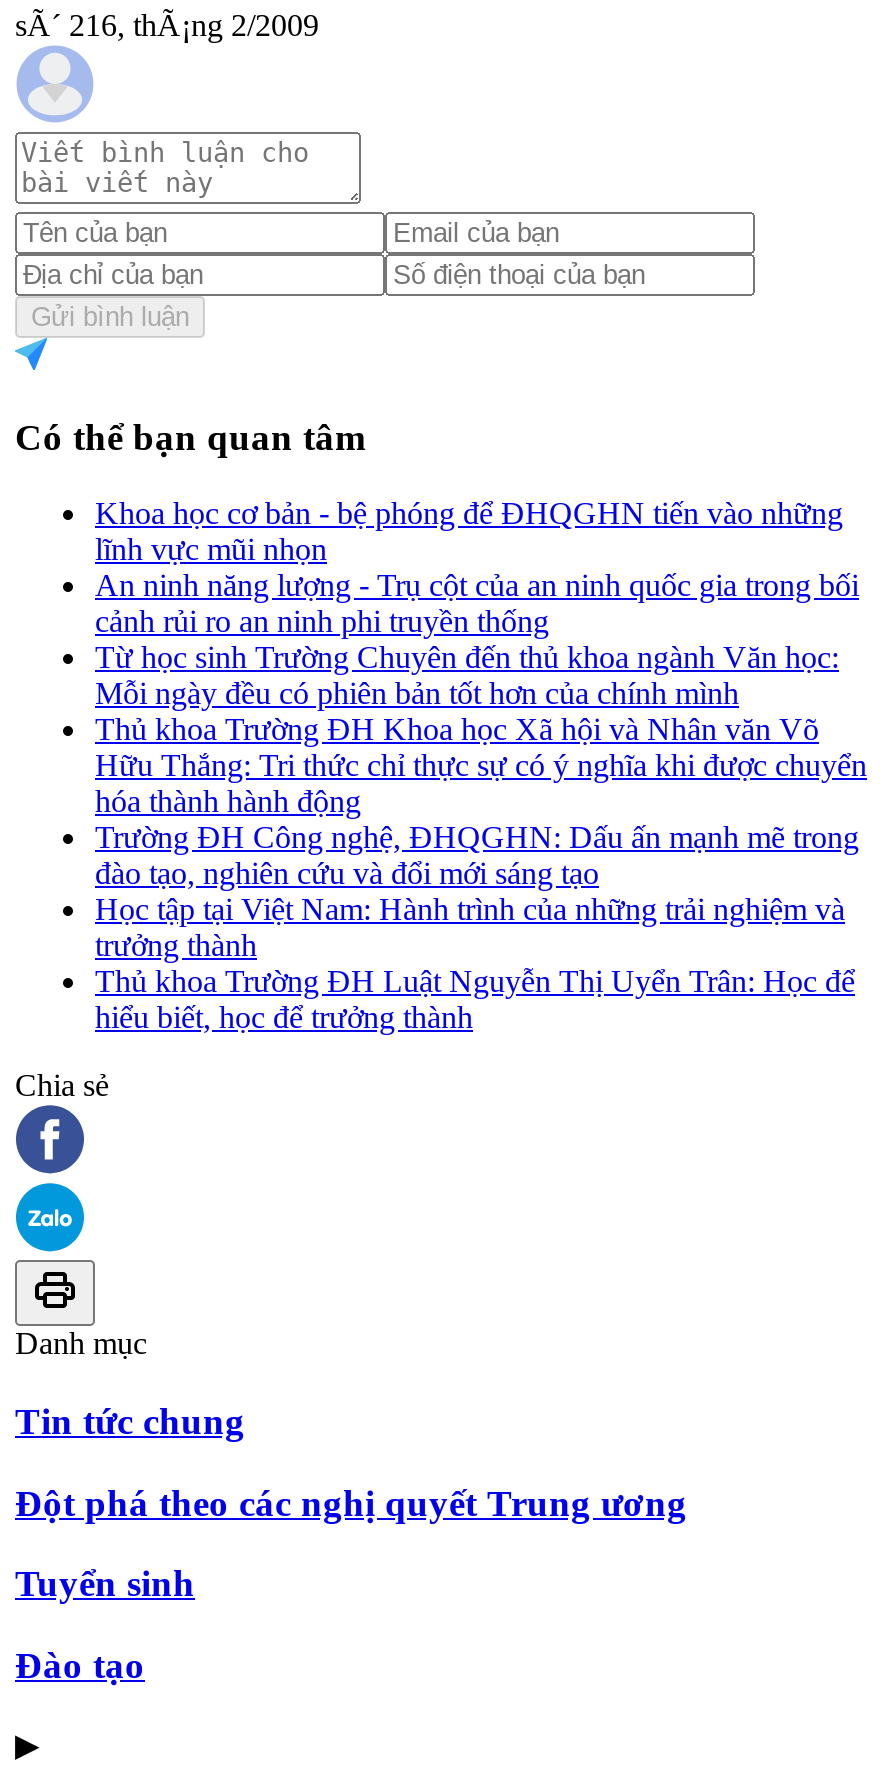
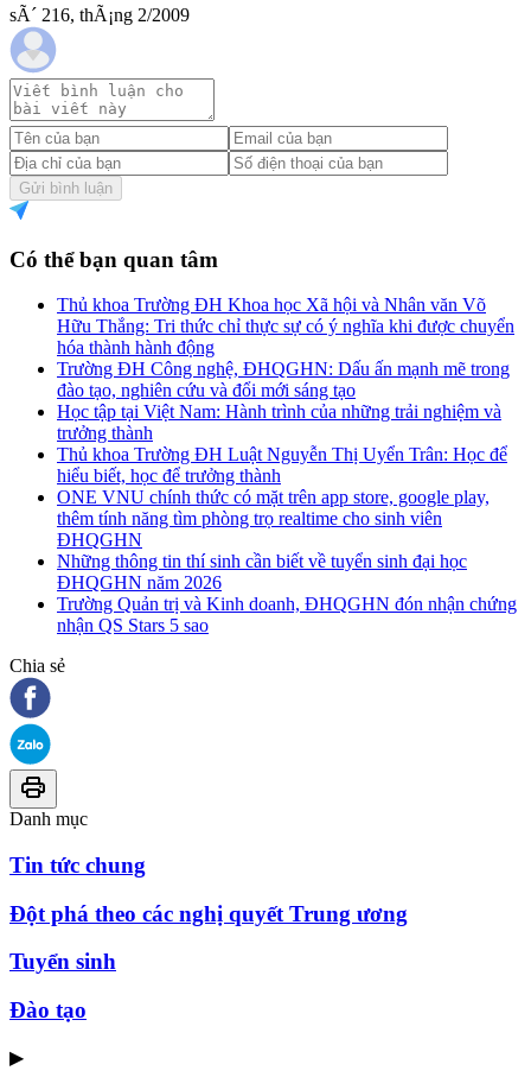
[95,496,859,710] Khoa học cơ bản - bệ phóng để ĐHQGHN tiến vào những | lĩnh vực mũi nhọn | An ninh năng lượng - Trụ cột của an ninh quốc gia trong bối | cảnh rủi ro an ninh phi truyền thống | Từ học sinh Trường Chuyên đến thủ khoa ngành Văn học: | Mỗi ngày đều có phiên bản tốt hơn của chính mình -> none
moved [95,712,867,1034] -> [57,295,514,486]: Thủ khoa Trường ĐH Khoa học Xã hội và Nhân văn Võ | Hữu Thắng: Tri thức chỉ thực sự có ý nghĩa khi được chuyển | hóa thành hành động | ... | Thủ khoa Trường ĐH Luật Nguyễn Thị Uyển Trân: Học để | hiểu biết, học để trưởng thành
none -> [57,487,517,636] ONE VNU chính thức có mặt trên app store, google play, | thêm tính năng tìm phòng trọ realtime cho sinh viên | ĐHQGHN | Những thông tin thí sinh cần biết về tuyển sinh đại học | ĐHQGHN năm 2026 | Trường Quản trị và Kinh doanh, ĐHQGHN đón nhận chứng | nhận QS Stars 5 sao

